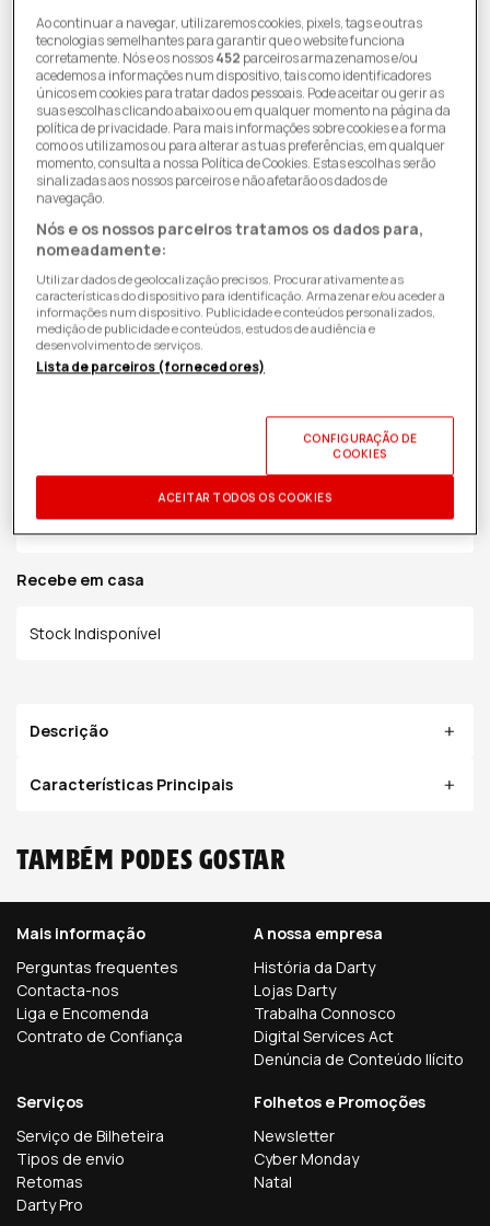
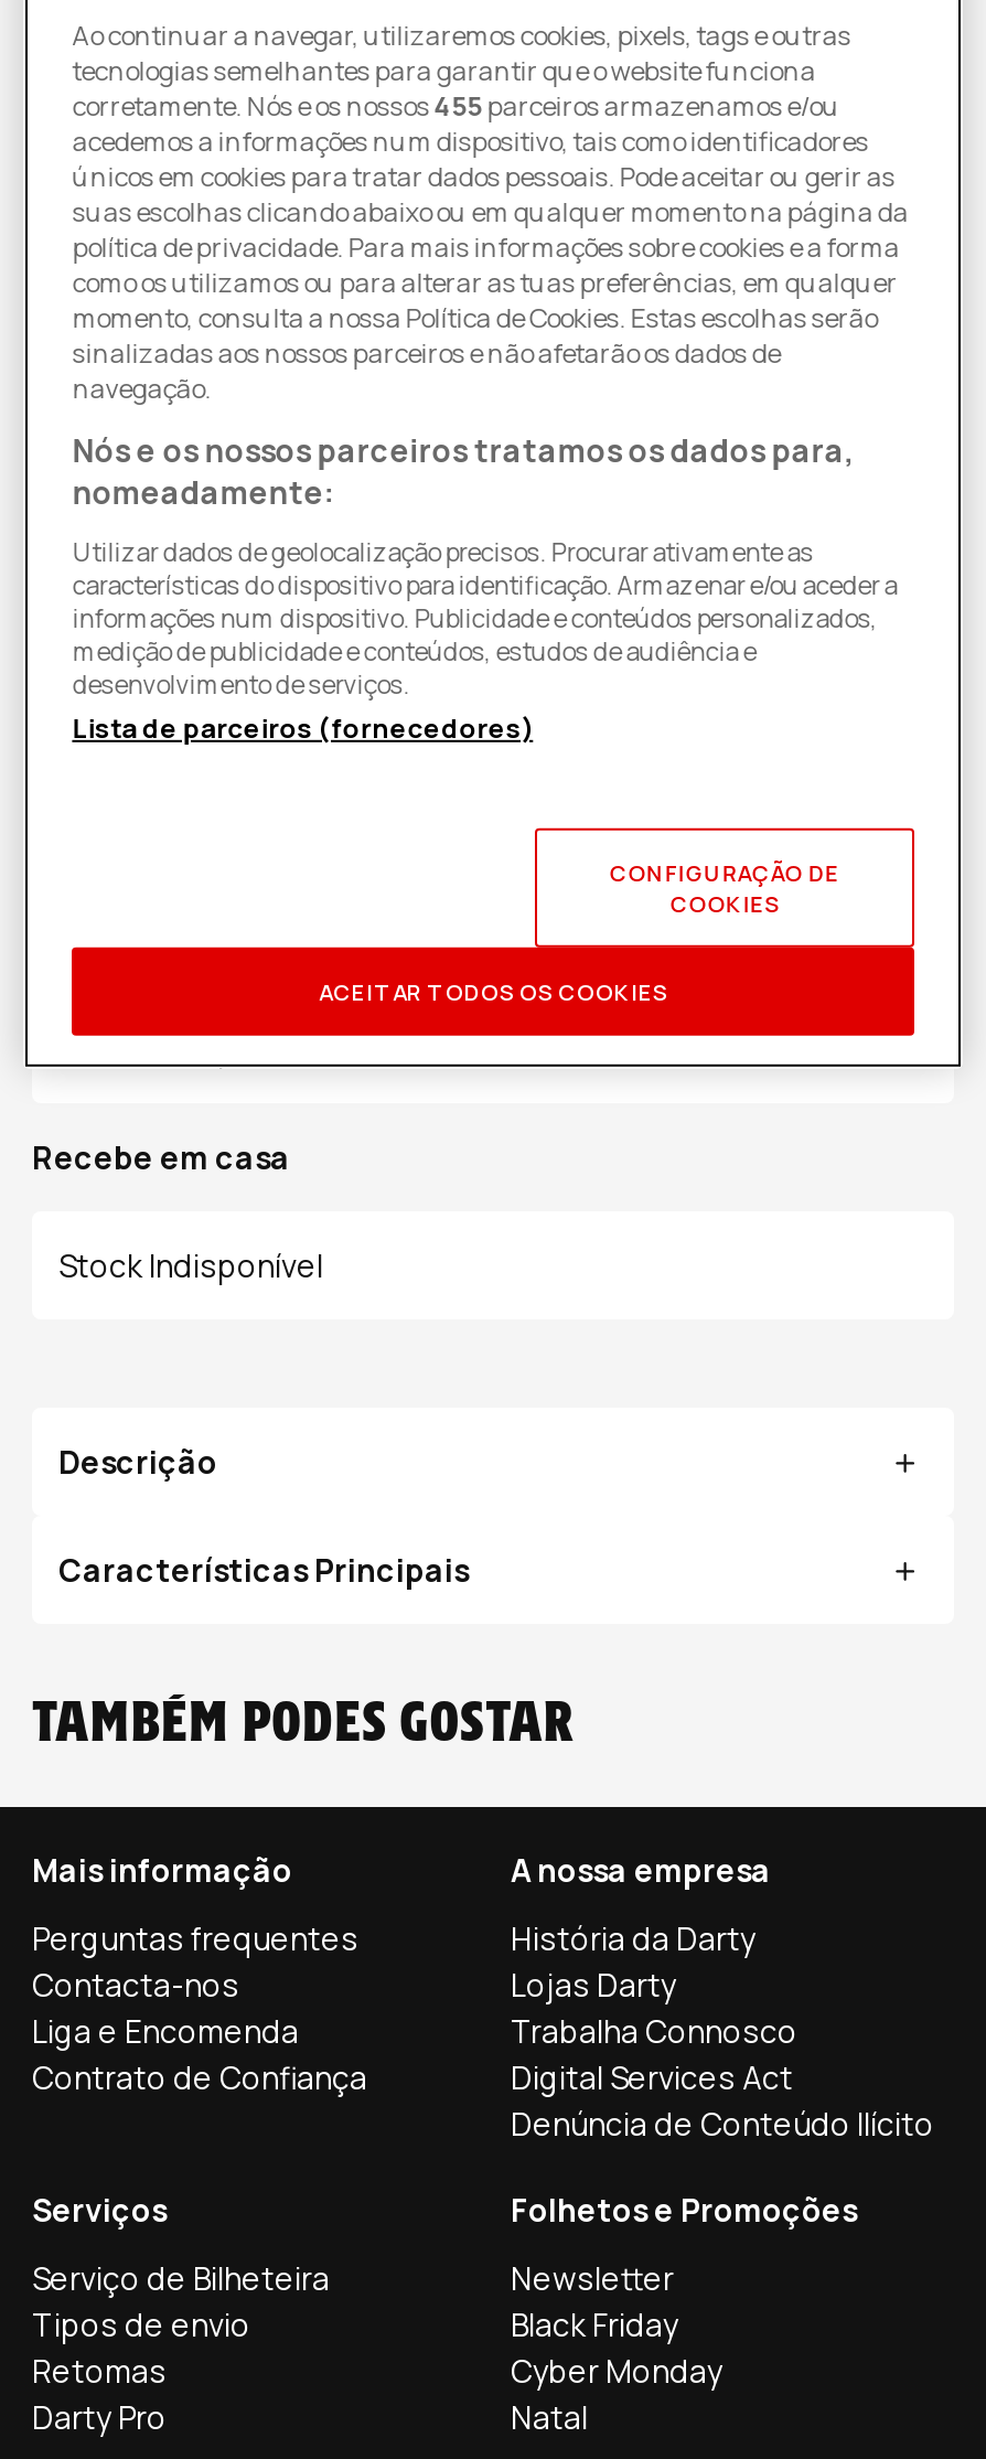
[36,49,418,68] corretamente. Nós e os nossos452 parceiros armazenamos e/ou -> [72,88,840,125] corretamente. Nós e os nossos455 parceiros armazenamos e/ou
moved [254,1148,359,1192] -> [511,2350,722,2438]: Cyber Monday | Natal
none -> [511,2303,678,2345] Black Friday

